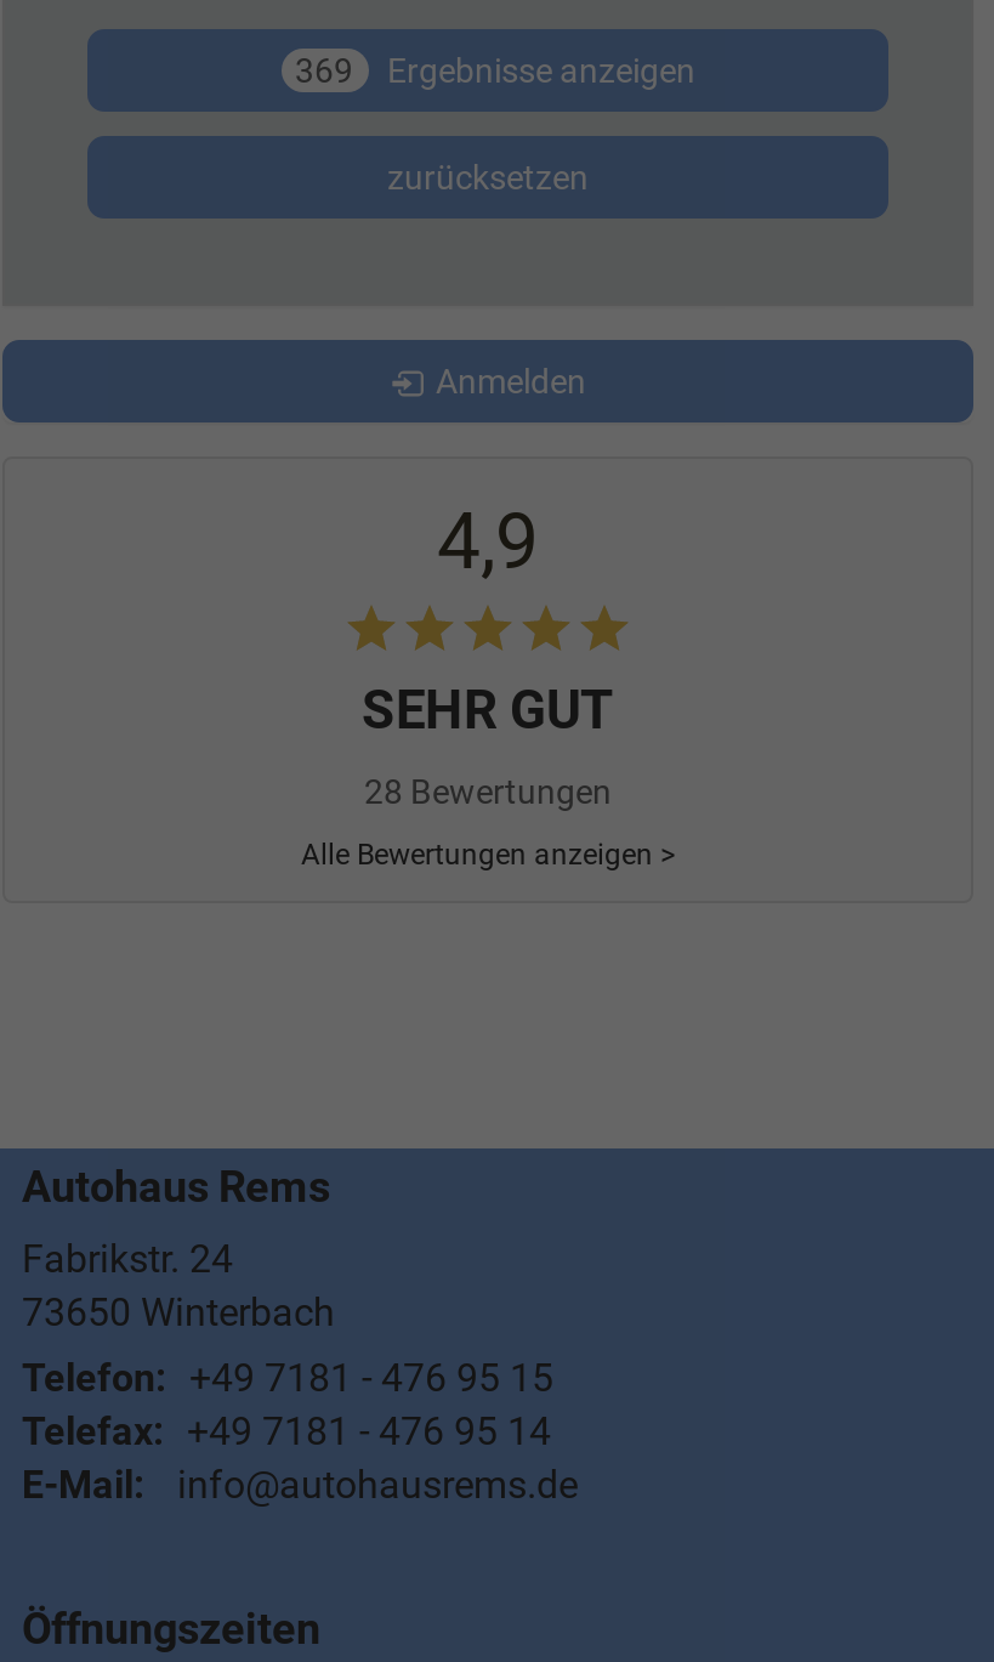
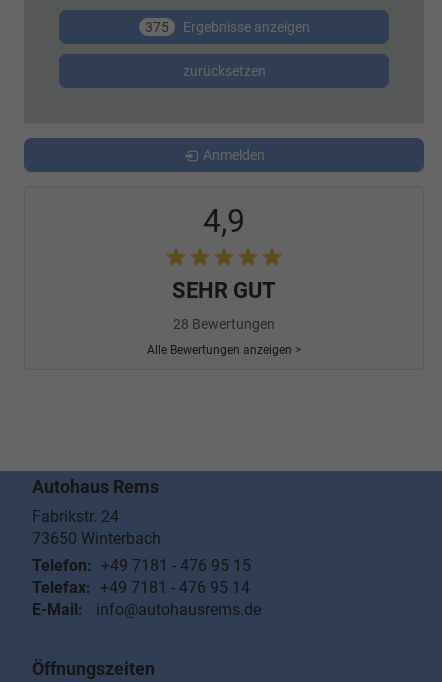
[295,52,353,91] 369 -> [144,19,168,35] 375

